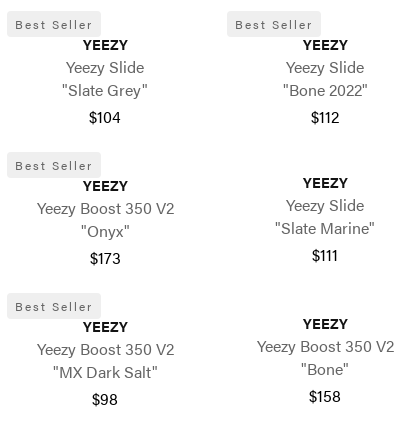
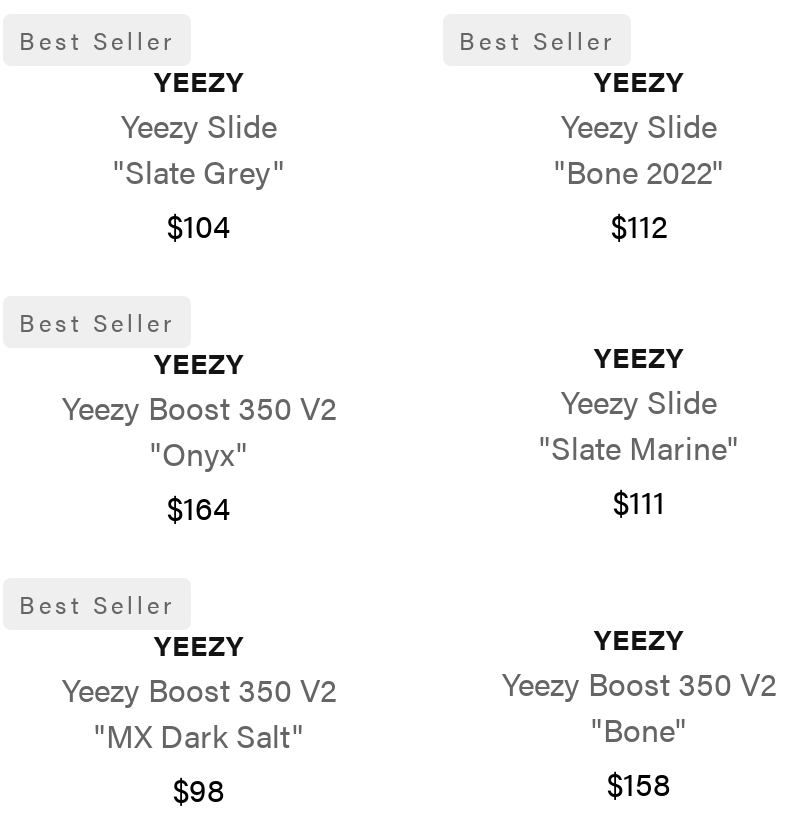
[89,246,120,269] $173 -> [167,484,231,530] $164

